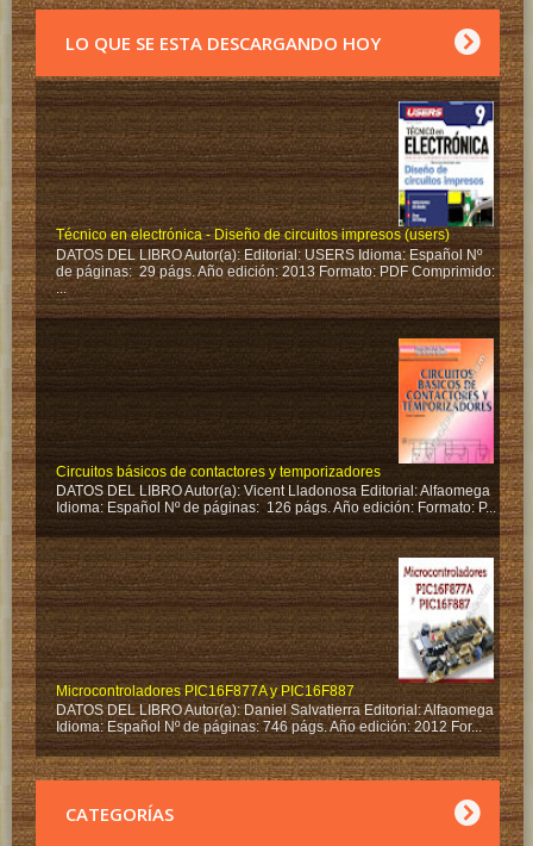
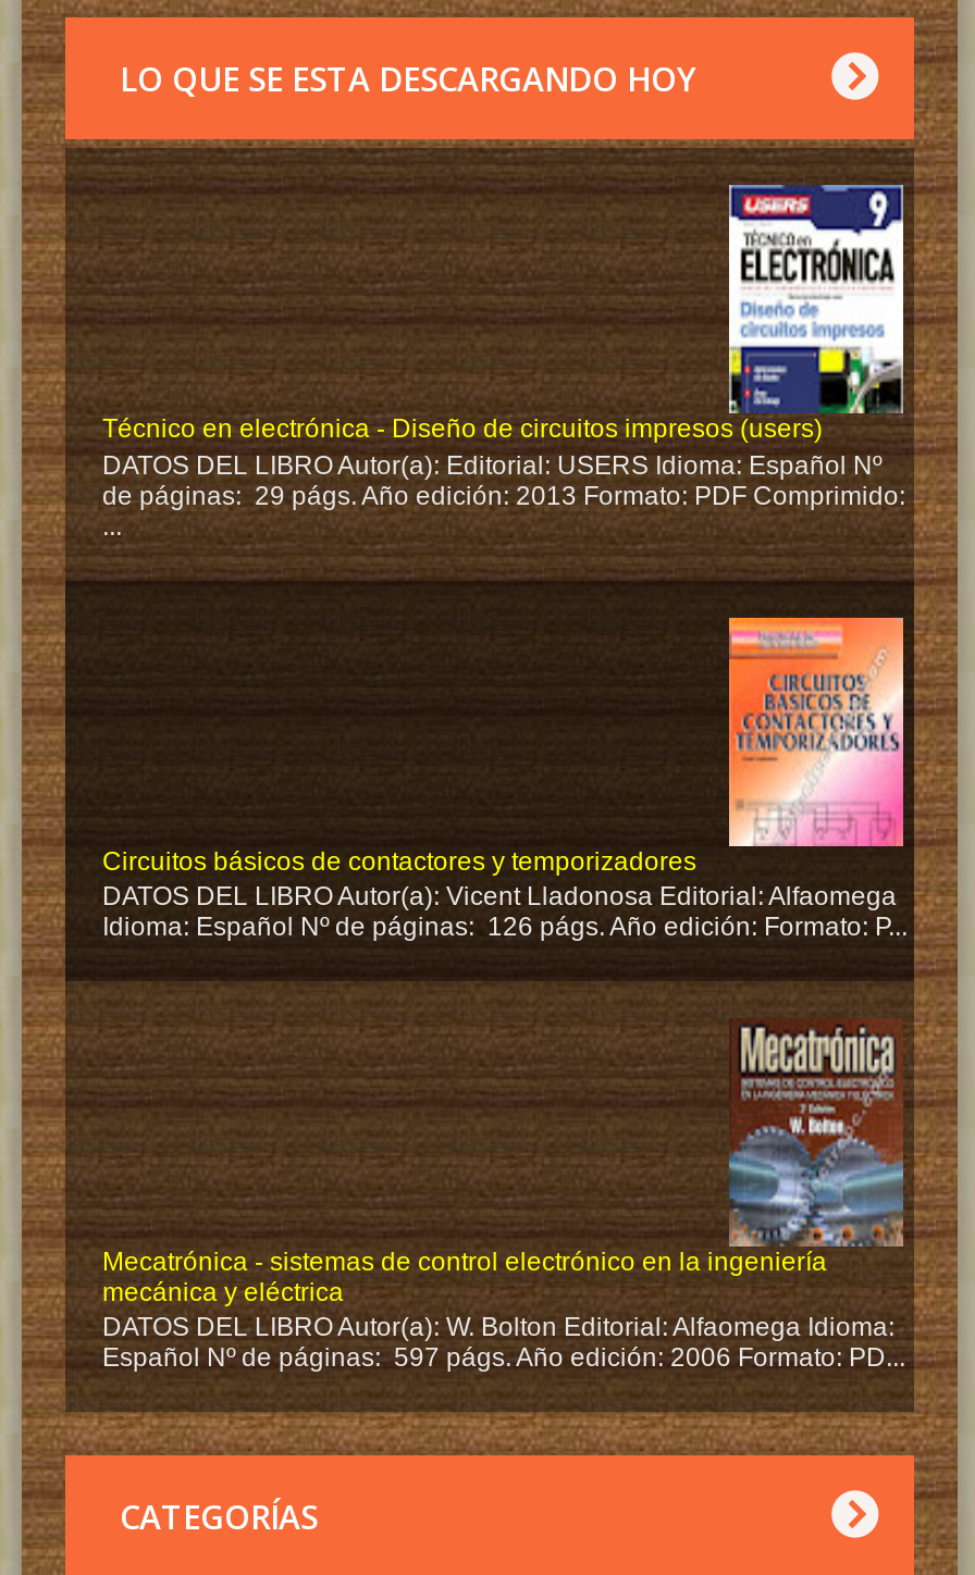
[56,556,495,736] [image] | Microcontroladores PIC16F877A y PIC16F887 | DATOS DEL LIBRO Autor(a): Daniel Salvatierra Editorial: Alfaomega | Idioma: Español Nº de páginas: 746 págs. Año edición: 2012 For... -> [102,1025,905,1373] [image] | Mecatrónica - sistemas de control electrónico en la ingeniería | mecánica y eléctrica | DATOS DEL LIBRO Autor(a): W. Bolton Editorial: Alfaomega Idioma: | Español Nº de páginas: 597 págs. Año edición: 2006 Formato: PD...

